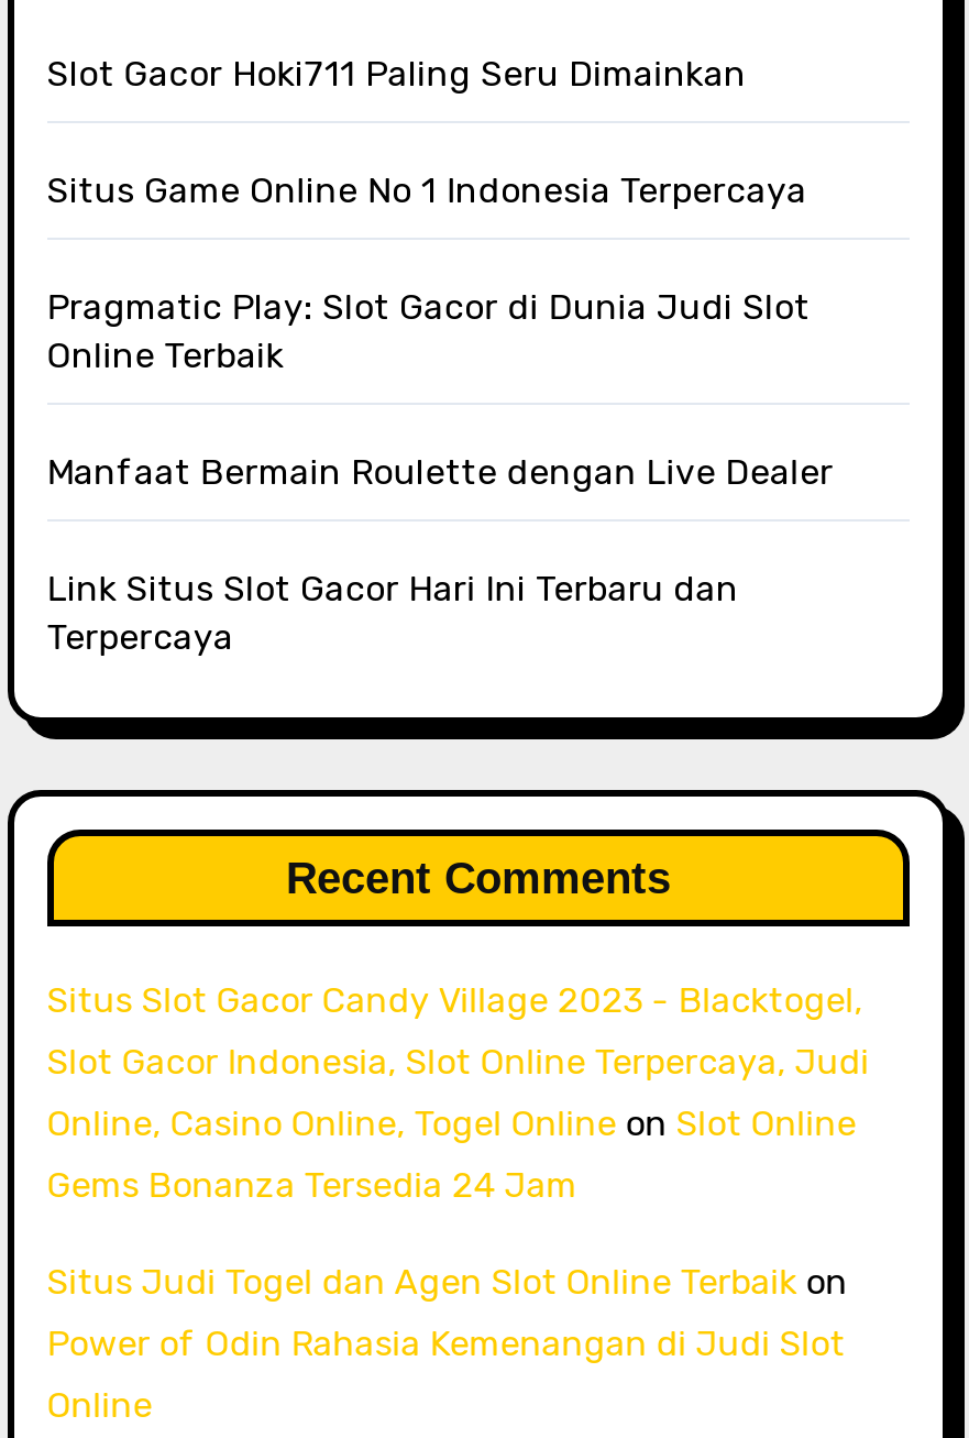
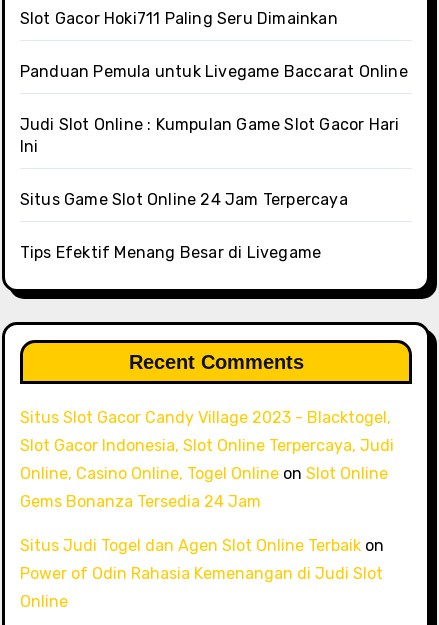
[47,169,807,211] Situs Game Online No 1 Indonesia Terpercaya -> [20,62,408,81] Panduan Pemula untuk Livegame Baccarat Online
[47,286,810,376] Pragmatic Play: Slot Gacor di Dunia Judi Slot | Online Terbaik -> [20,115,399,156] Judi Slot Online : Kumpulan Game Slot Gacor Hari | Ini
[47,451,833,492] Manfaat Bermain Roulette dengan Live Dealer -> [20,190,348,209] Situs Game Slot Online 24 Jam Terpercaya
[47,567,738,657] Link Situs Slot Gacor Hari Ini Terbaru dan | Terpercaya -> [20,243,321,262] Tips Efektif Menang Besar di Livegame

